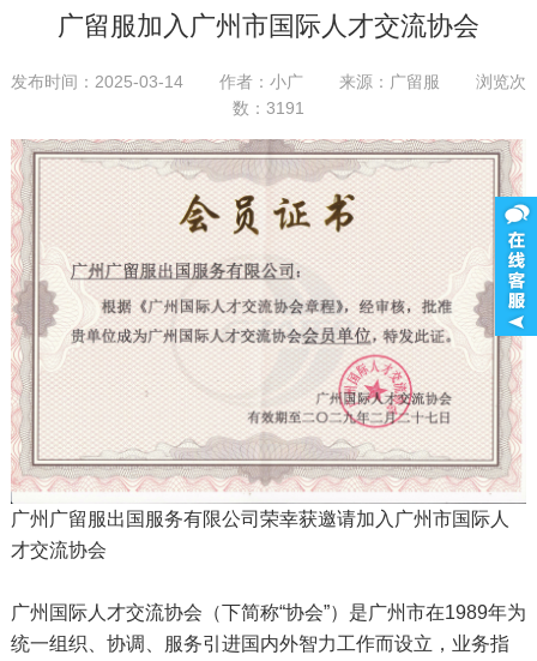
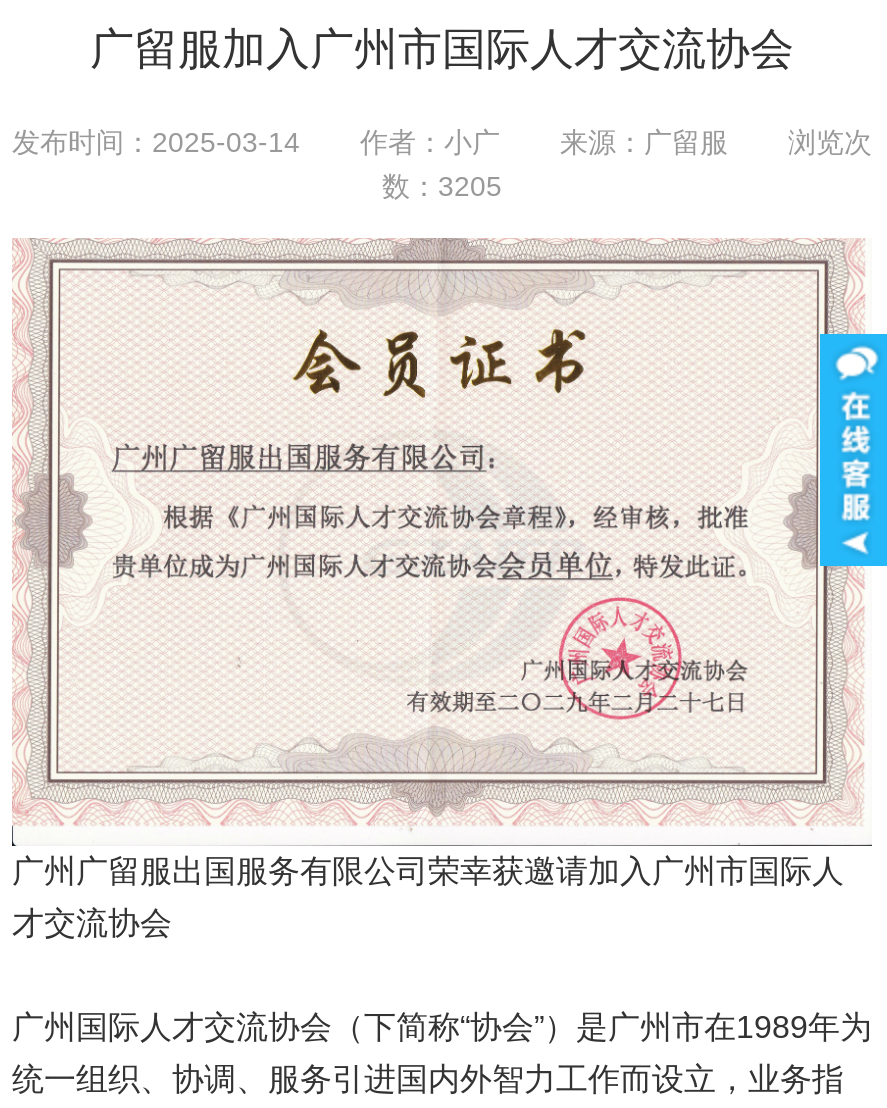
[233,98,304,118] 数：3191 -> [382,170,502,202] 数：3205

